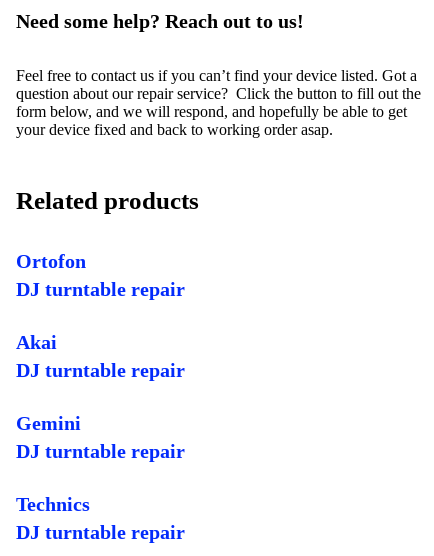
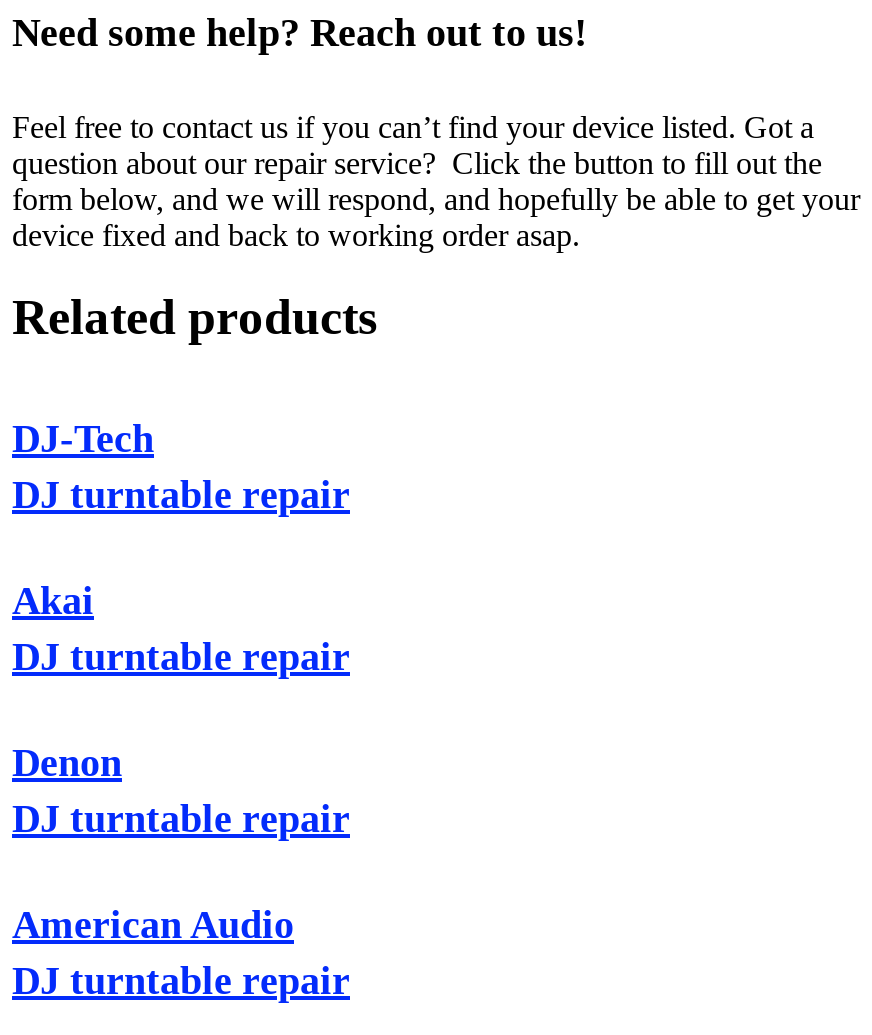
[16,250,86,272] Ortofon -> [12,416,154,460] DJ-Tech
[16,412,81,434] Gemini -> [12,740,122,784] Denon
[16,493,90,515] Technics -> [12,902,294,946] American Audio

